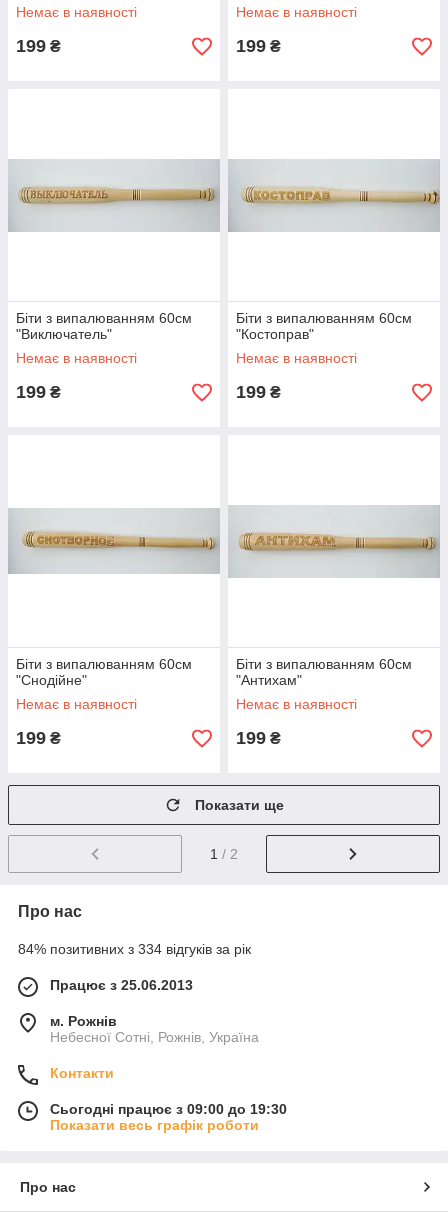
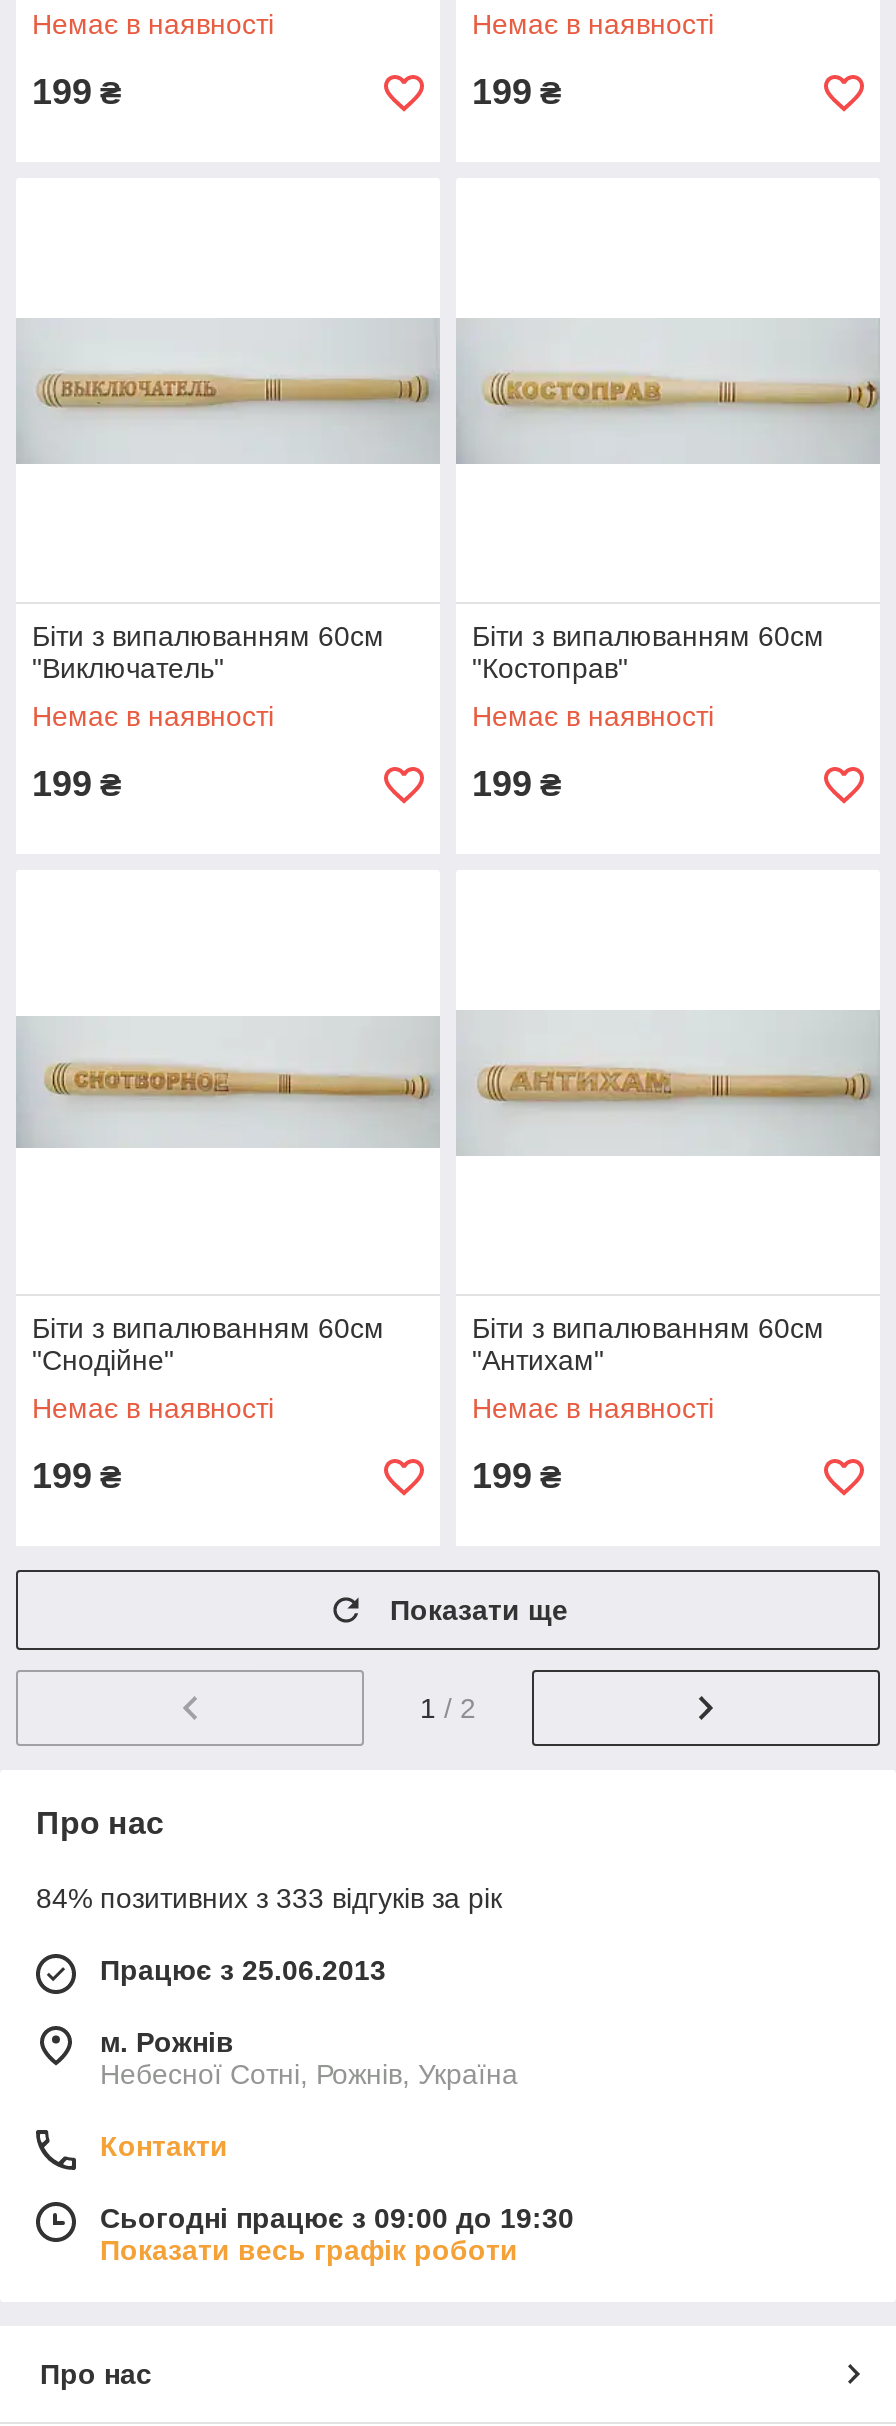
[18,941,251,957] 84% позитивних з 334 відгуків за рік -> [36,1883,502,1915] 84% позитивних з 333 відгуків за рік

